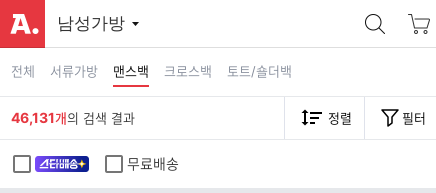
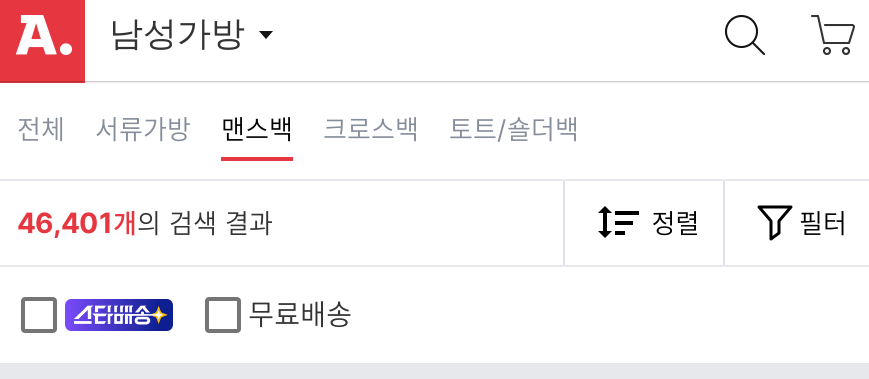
[11,109,135,126] 46,131개의 검색 결과 -> [17,205,273,239] 46,401개의 검색 결과

